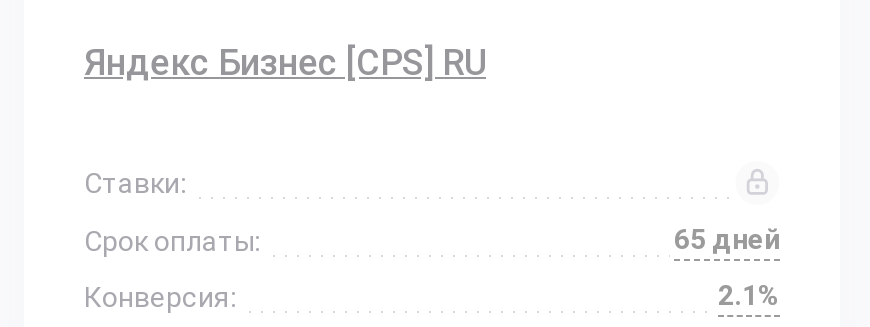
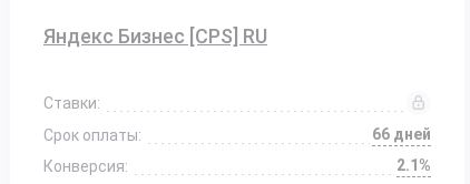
[674,223,780,255] 65 дней -> [372,125,431,143] 66 дней

